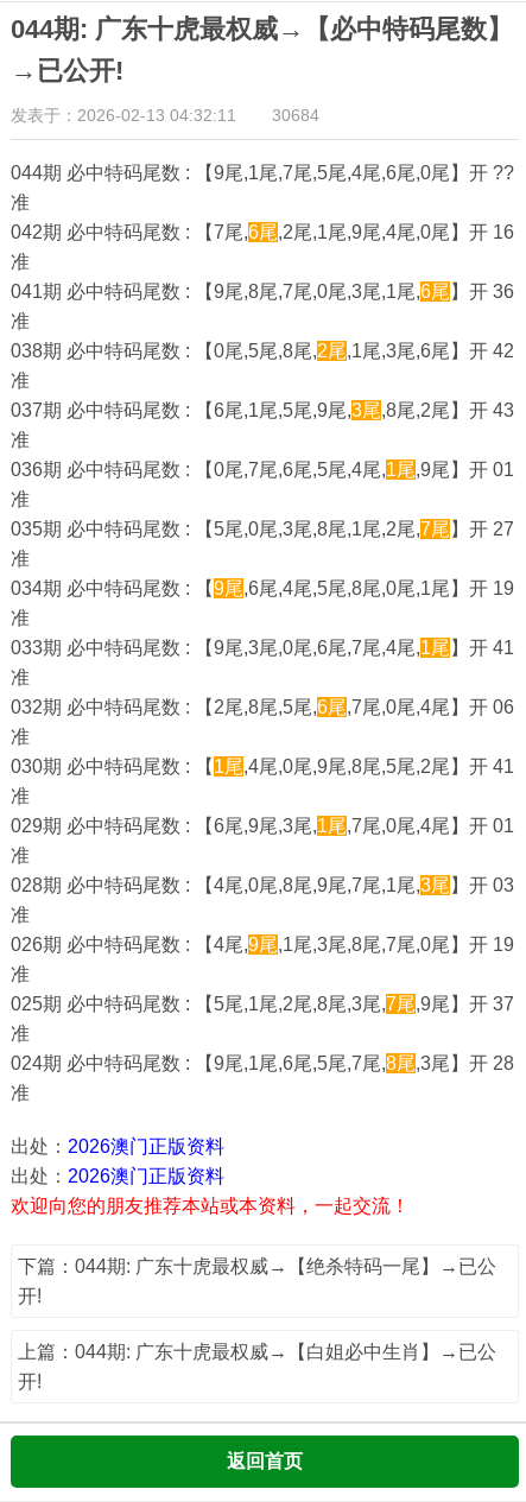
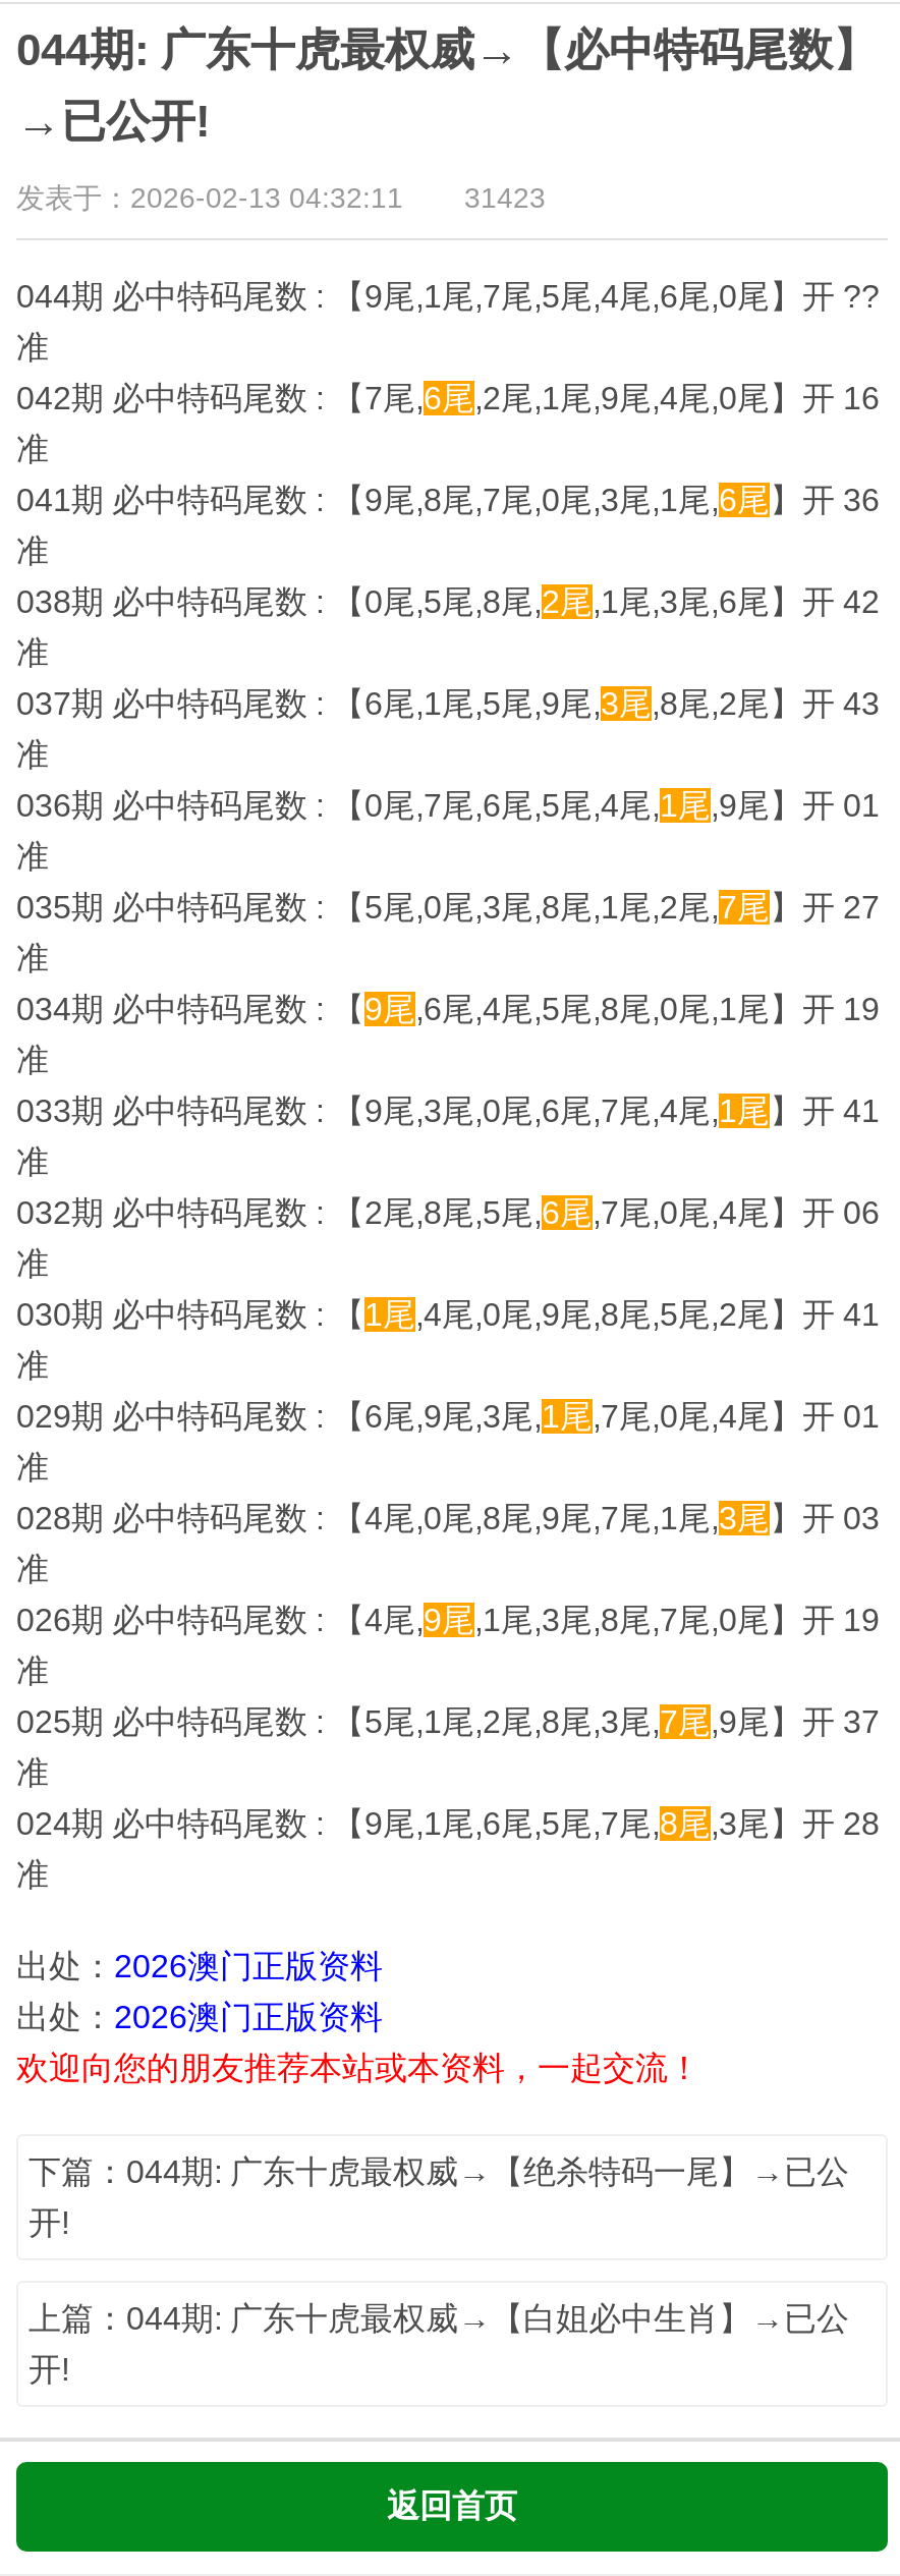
[11,106,319,125] 发表于：2026-02-13 04:32:11 30684 -> [16,181,546,214] 发表于：2026-02-13 04:32:11 31423

